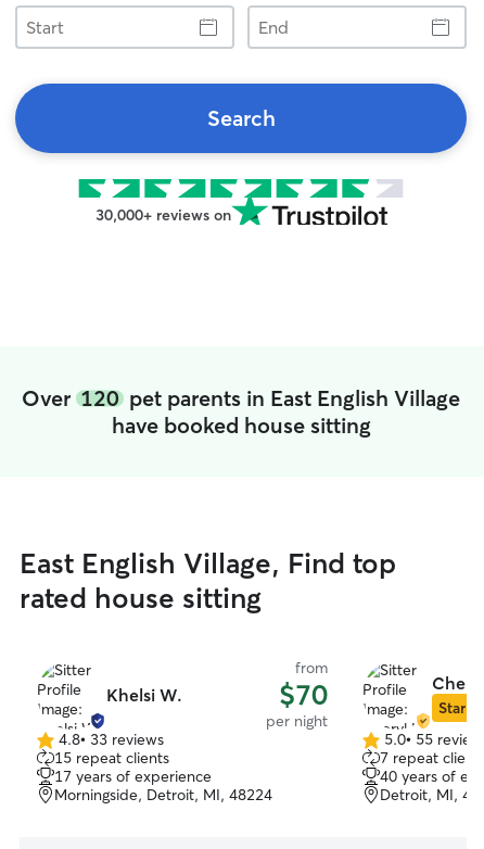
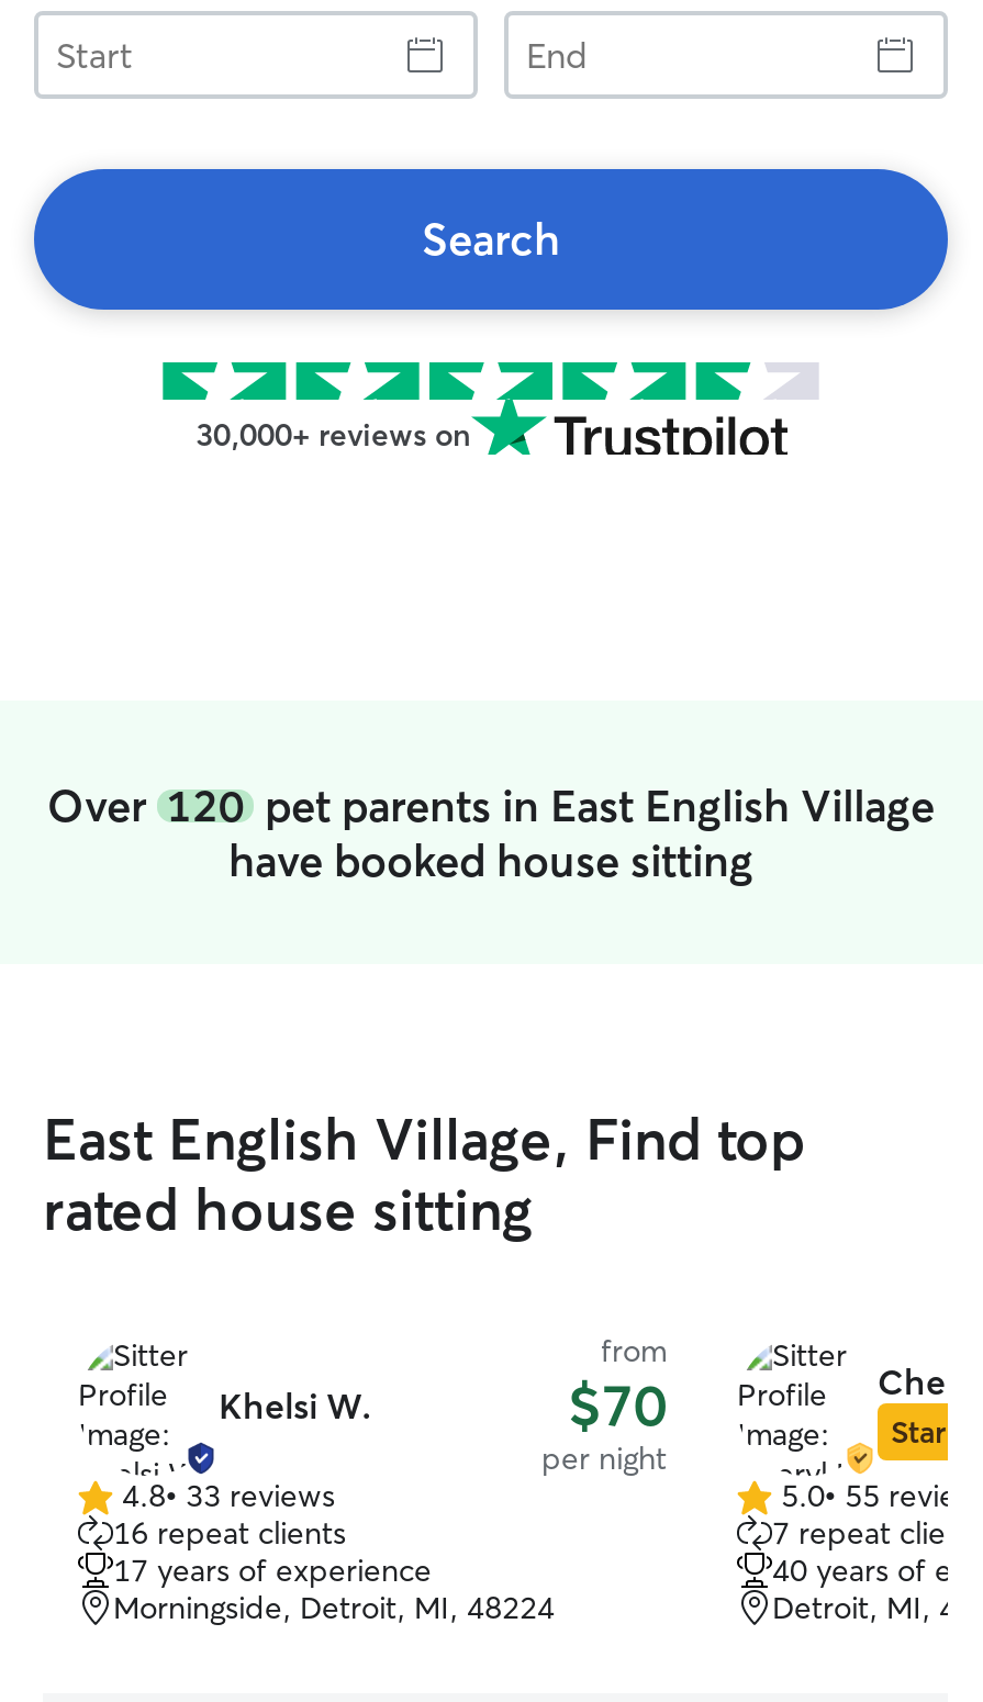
[54,748,169,768] 15 repeat clients -> [113,1513,346,1553] 16 repeat clients

